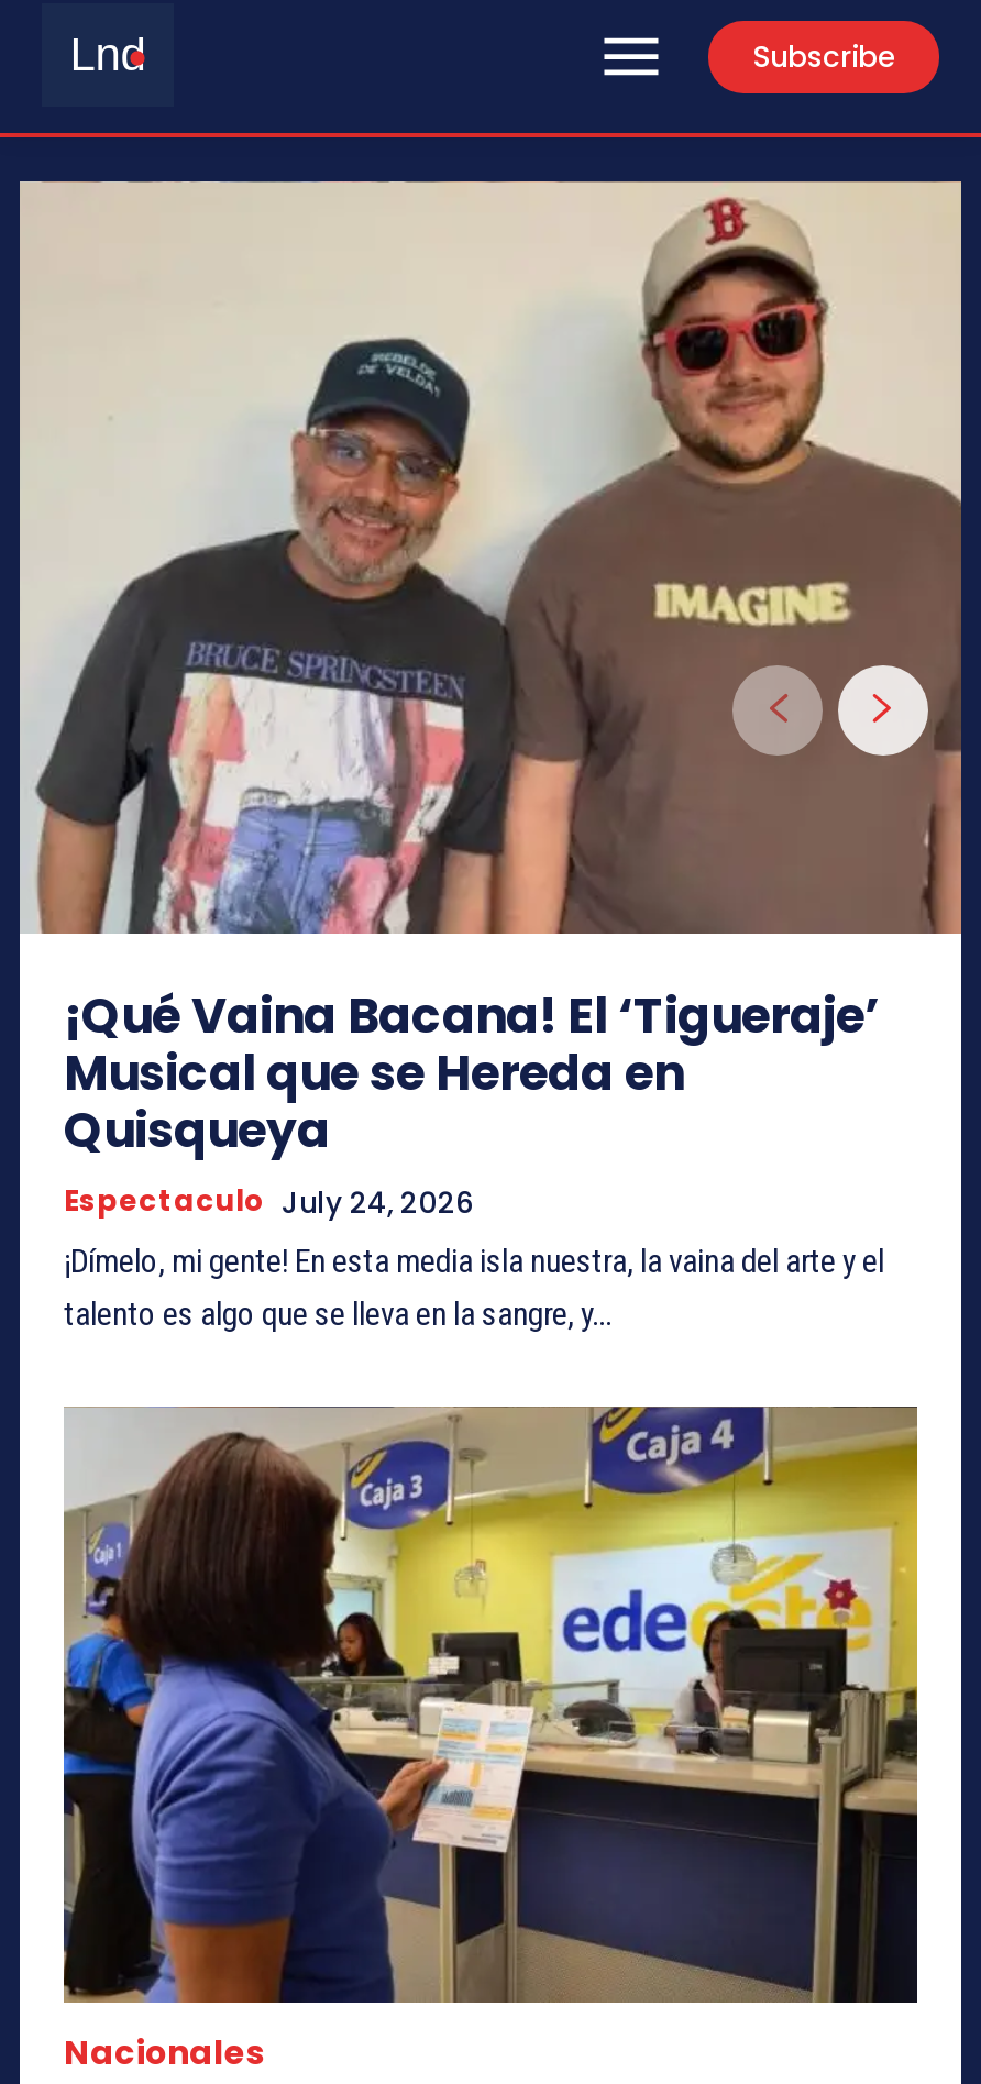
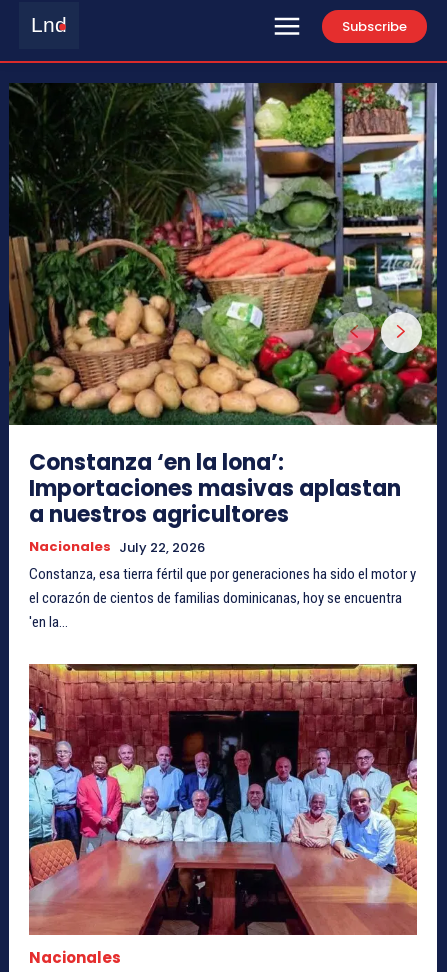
[18,179,963,1334] [image] | ¡Qué Vaina Bacana! El ‘Tigueraje’ | Musical que se Hereda en | Quisqueya | Espectaculo July 24, 2026 | ¡Dímelo, mi gente! En esta media isla nuestra, la vaina del arte y el | talento es algo que se lleva en la sangre, y... -> [9,82,438,631] [image] | Constanza ‘en la lona’: | Importaciones masivas aplastan | a nuestros agricultores | Nacionales July 22, 2026 | Constanza, esa tierra fértil que por generaciones ha sido el motor y | el corazón de cientos de familias dominicanas, hoy se encuentra | 'en la...
[62,1404,919,2005] [image] -> [28,663,418,936] [image]

